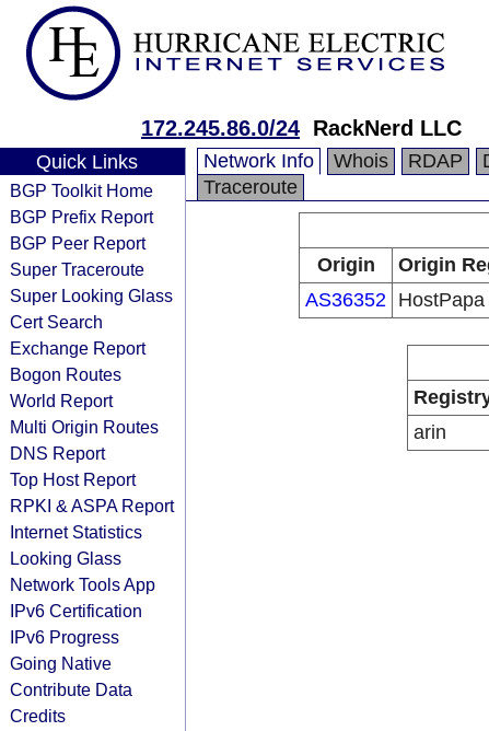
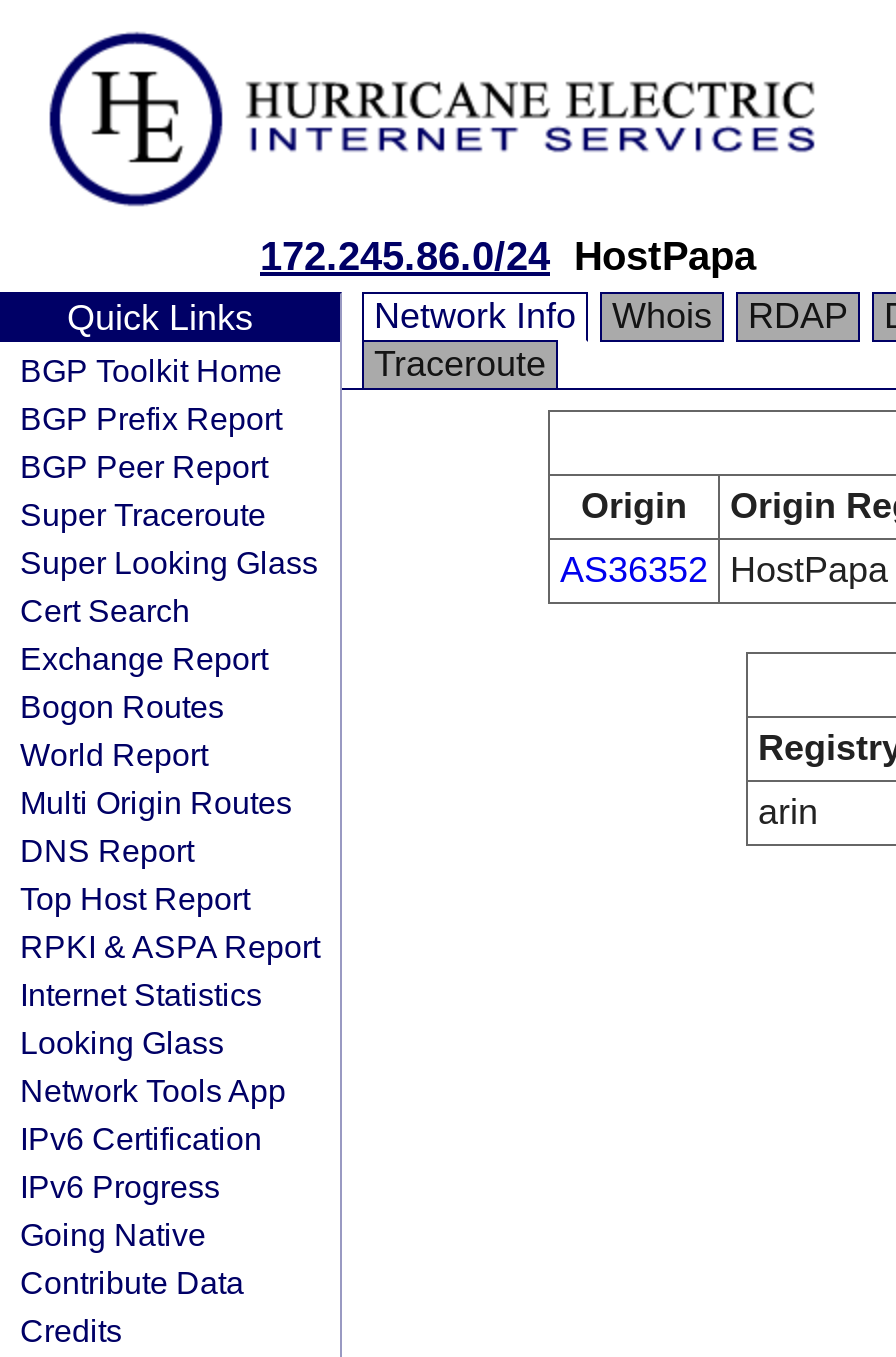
[141,116,462,140] 172.245.86.0/24 RackNerd LLC -> [260,234,756,278] 172.245.86.0/24 HostPapa

